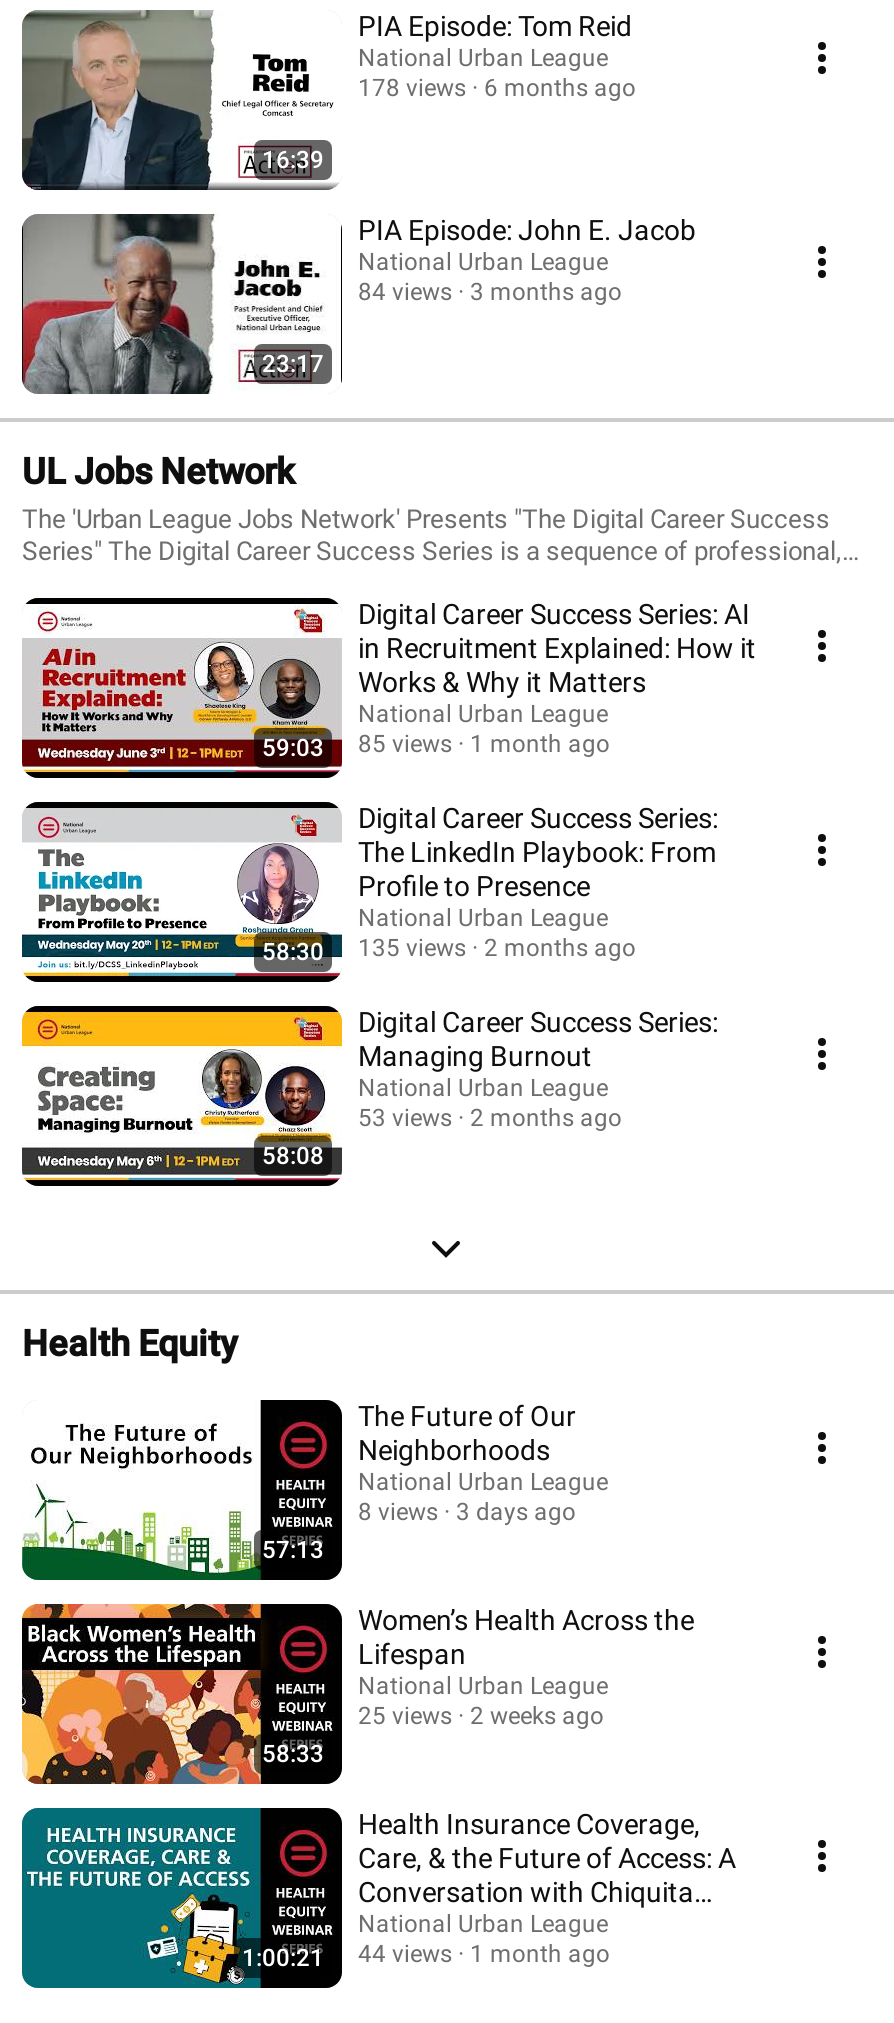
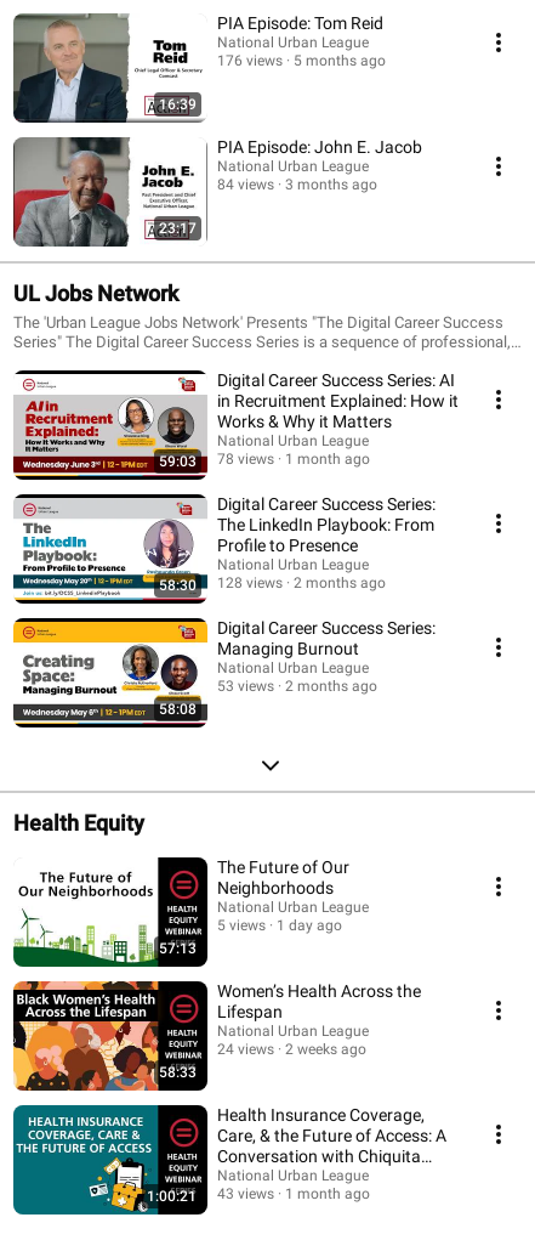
[358,74,466,102] 178 views -> [217,52,283,69] 176 views
[484,74,636,102] 6 months ago -> [294,52,386,69] 5 months ago
[262,730,610,762] 59:03 85 views 1 month ago -> [159,451,370,470] 59:03 78 views 1 month ago
[262,934,636,966] 58:30 135 views 2 months ago -> [159,574,386,594] 58:30 128 views 2 months ago
[358,1498,438,1526] 8 views -> [217,917,266,934] 5 views
[456,1498,576,1526] 3 days ago -> [277,917,342,934] 1 day ago
[358,1702,604,1730] 25 views 2 weeks ago -> [217,1041,366,1058] 24 views 2 weeks ago
[242,1940,610,1972] 1:00:21 44 views 1 month ago -> [147,1185,370,1205] 1:00:21 43 views 1 month ago

